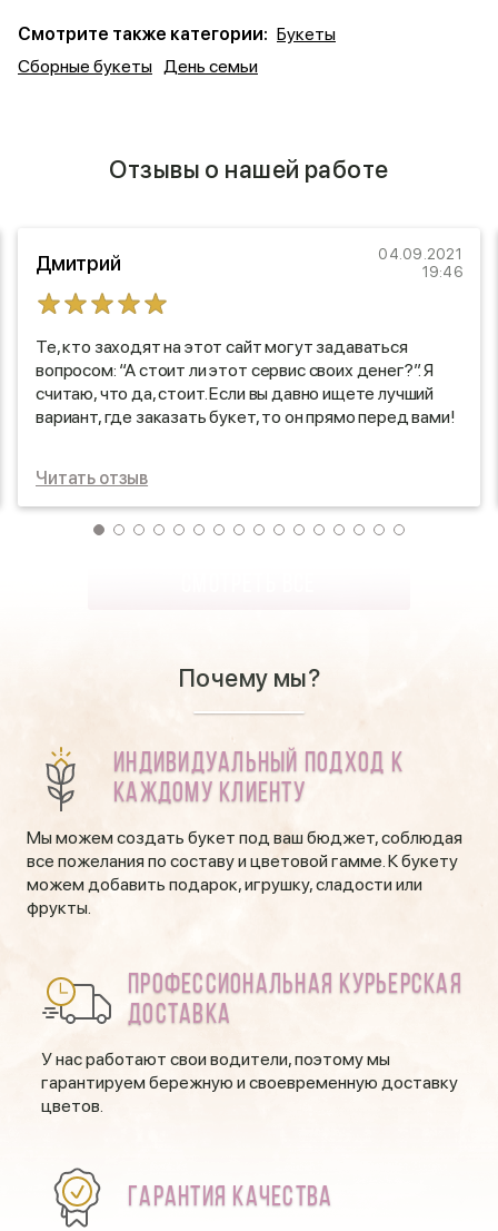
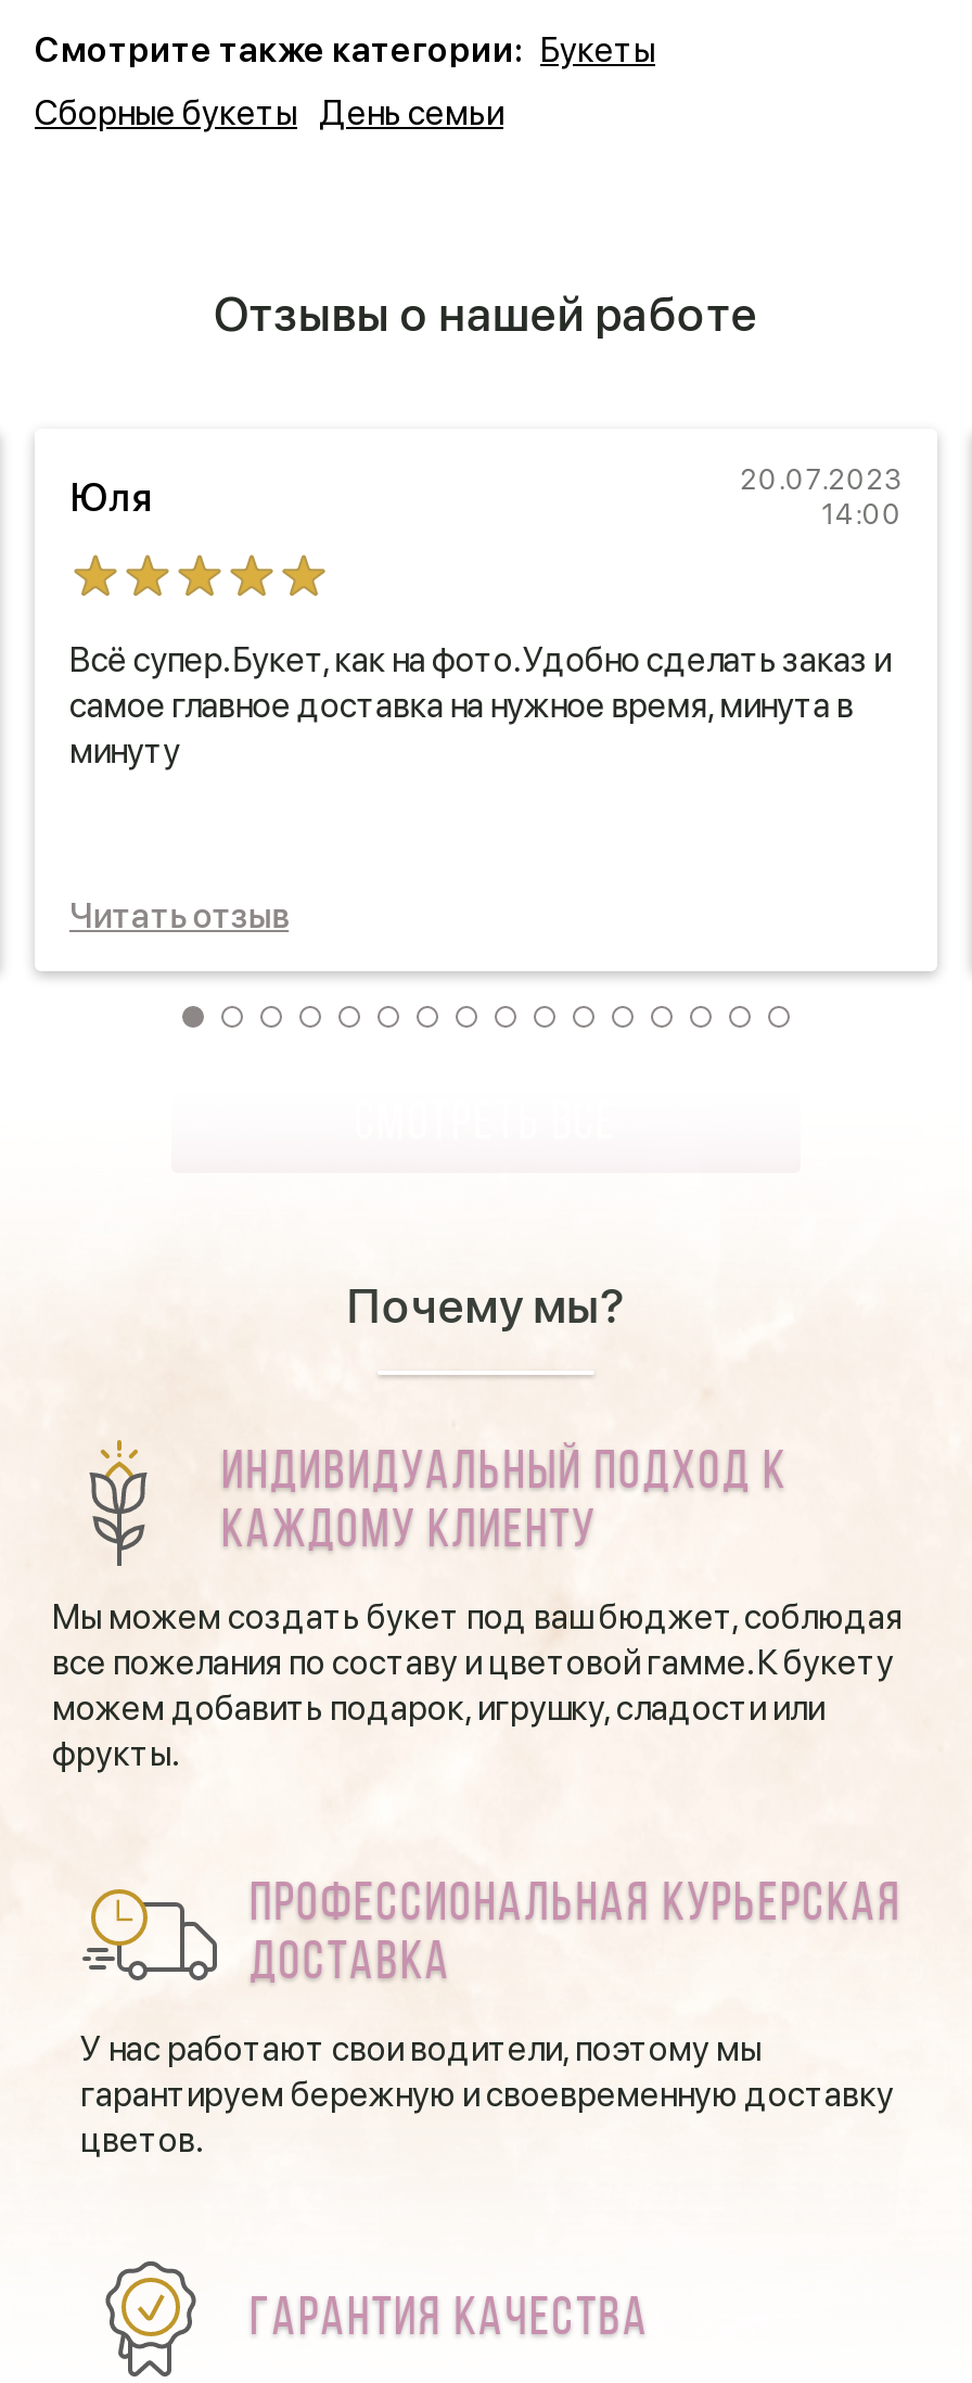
[36,246,462,280] Дмитрий | 04.09.2021 | 19:46 -> [69,463,903,530] Юля | 20.07.2023 | 14:00
[36,336,455,427] Те, кто заходят на этот сайт могут задаваться | вопросом: “А стоит ли этот сервис своих денег?”. Я | считаю, что да, стоит. Если вы давно ищете лучший | вариант, где заказать букет, то он прямо перед вами! -> [69,639,891,771] Всё супер. Букет, как на фото. Удобно сделать заказ и | самое главное доставка на нужное время, минута в | минуту

